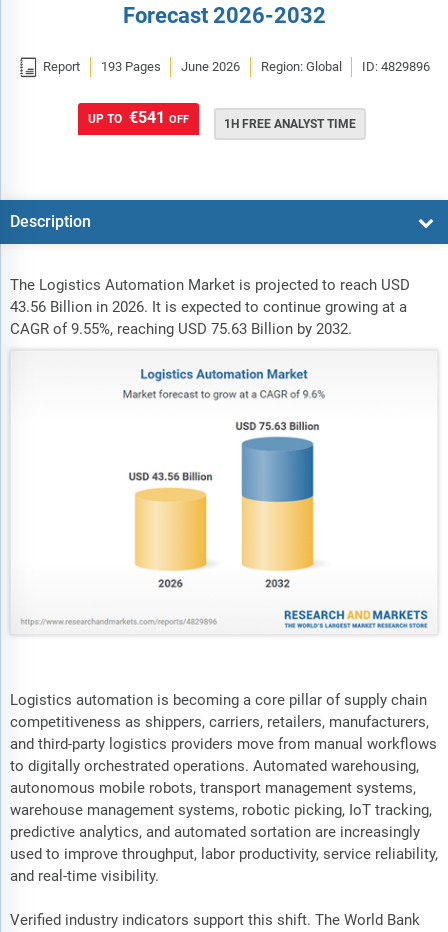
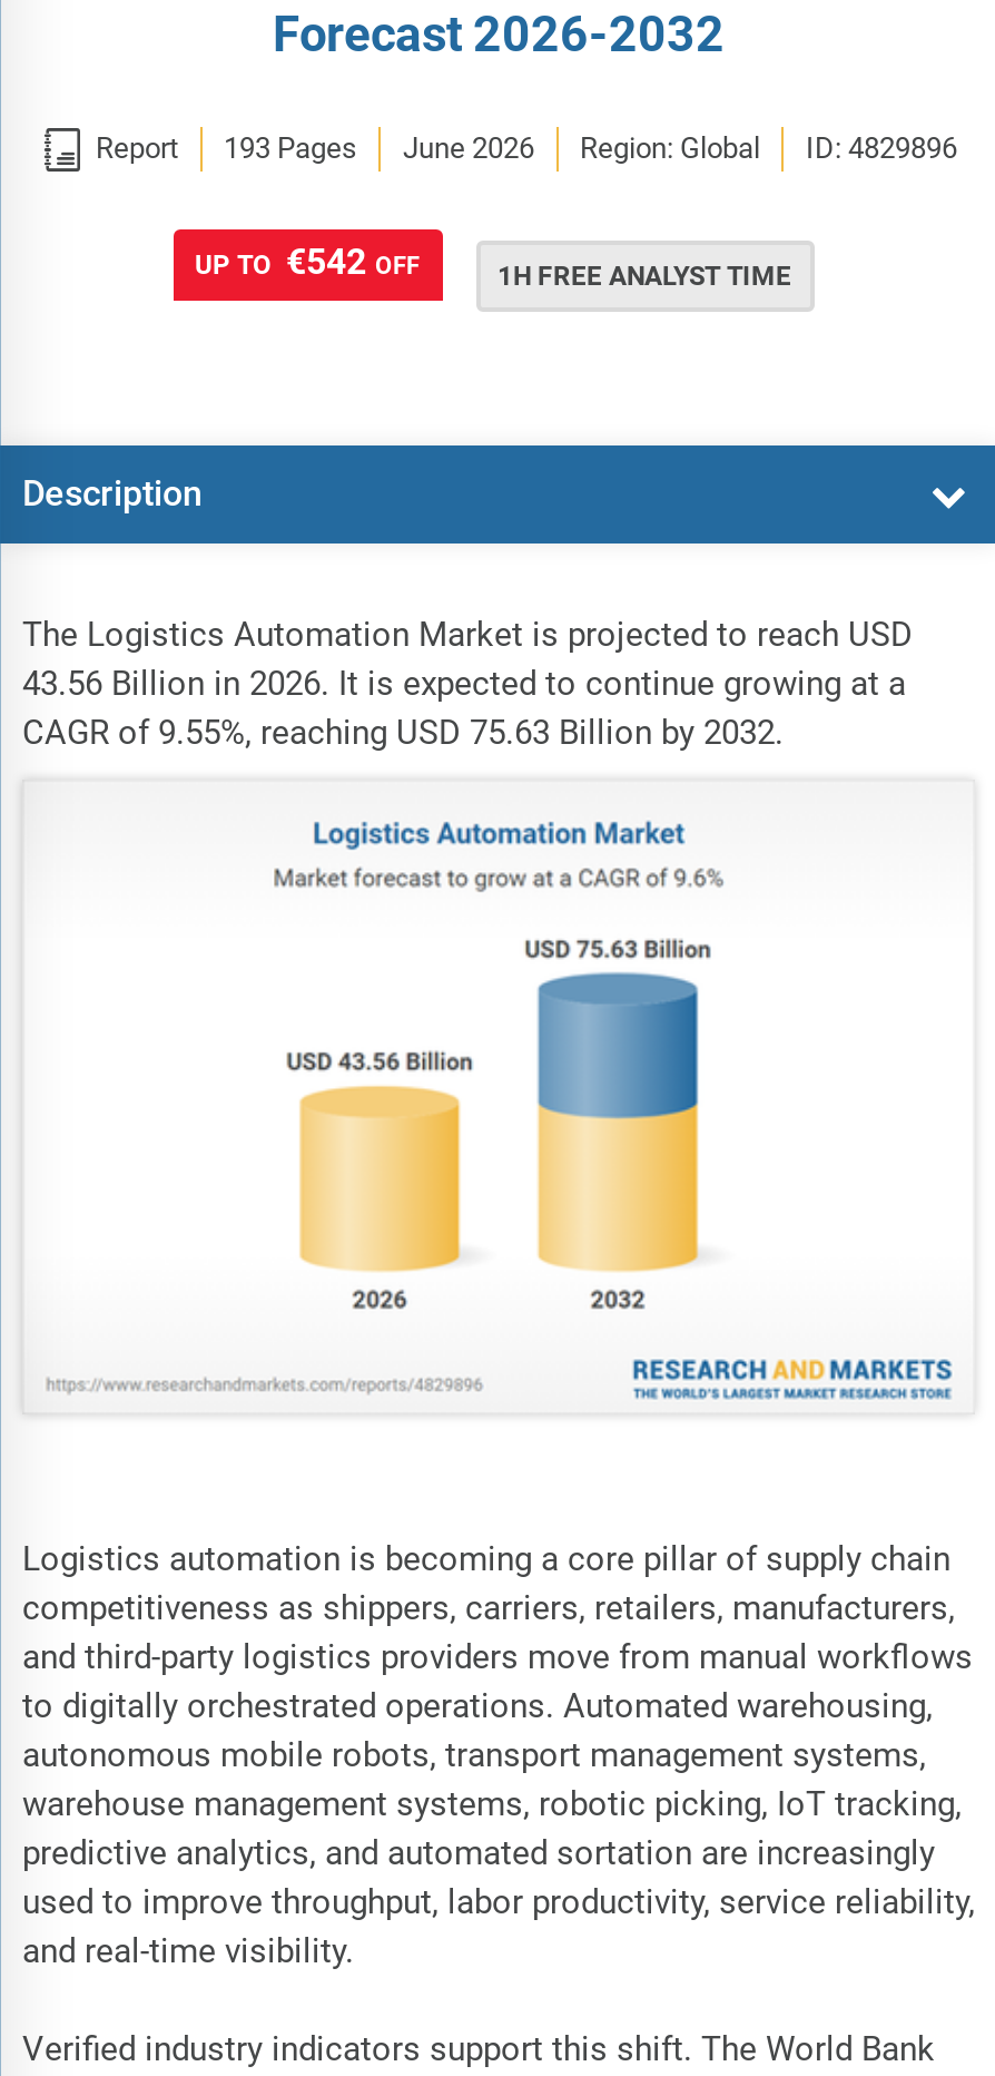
[87,108,188,127] UP TO €541 OFF -> [195,240,420,282] UP TO €542 OFF

